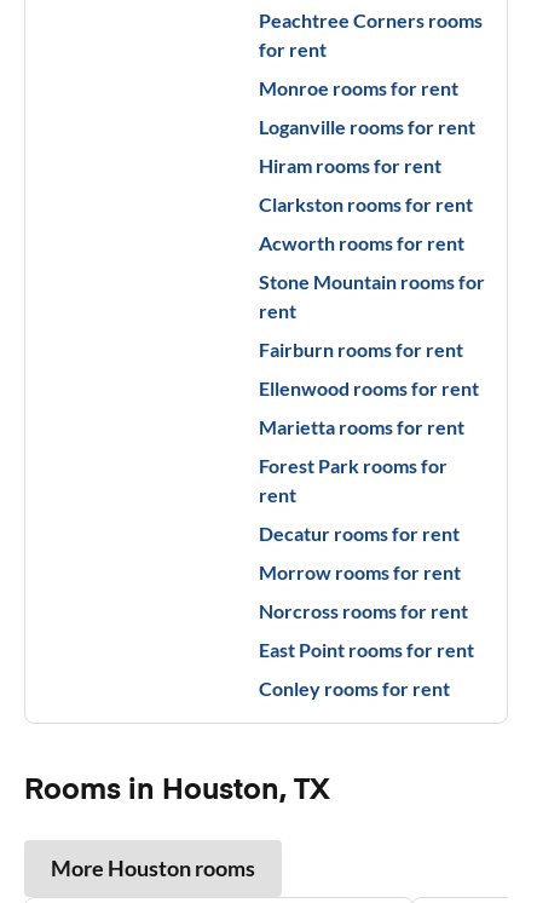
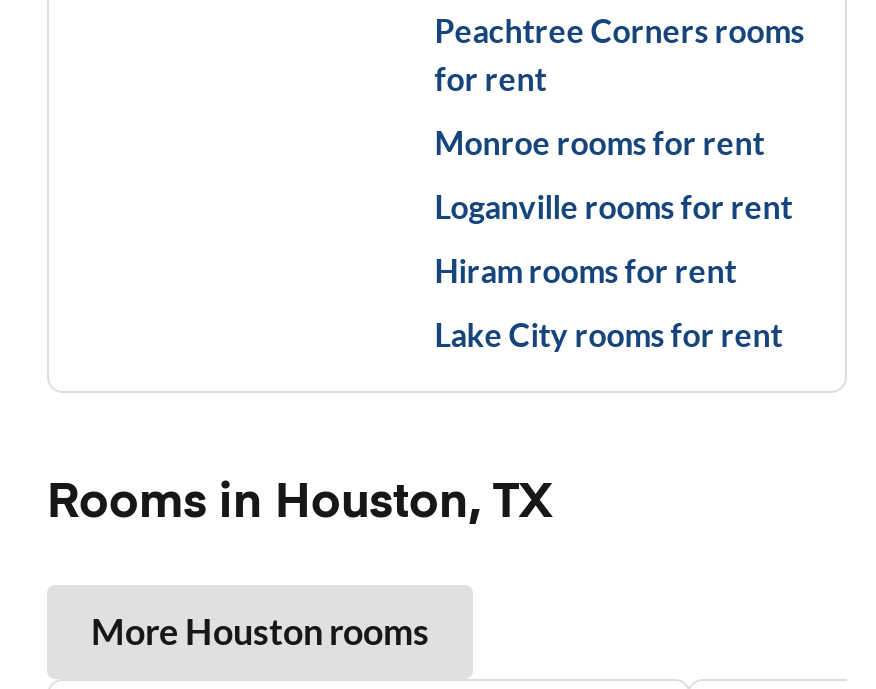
[259,192,485,700] Clarkston rooms for rent | Acworth rooms for rent | Stone Mountain rooms for | rent | Fairburn rooms for rent | Ellenwood rooms for rent | Marietta rooms for rent | Forest Park rooms for | rent | Decatur rooms for rent | Morrow rooms for rent | Norcross rooms for rent | East Point rooms for rent | Conley rooms for rent -> [435,315,783,353] Lake City rooms for rent

